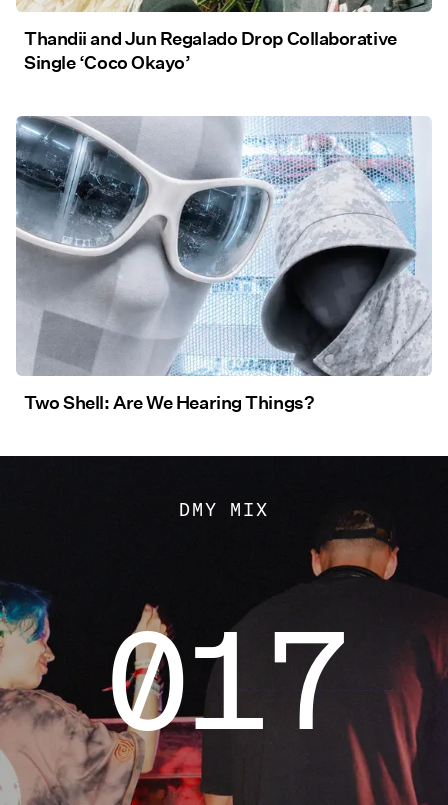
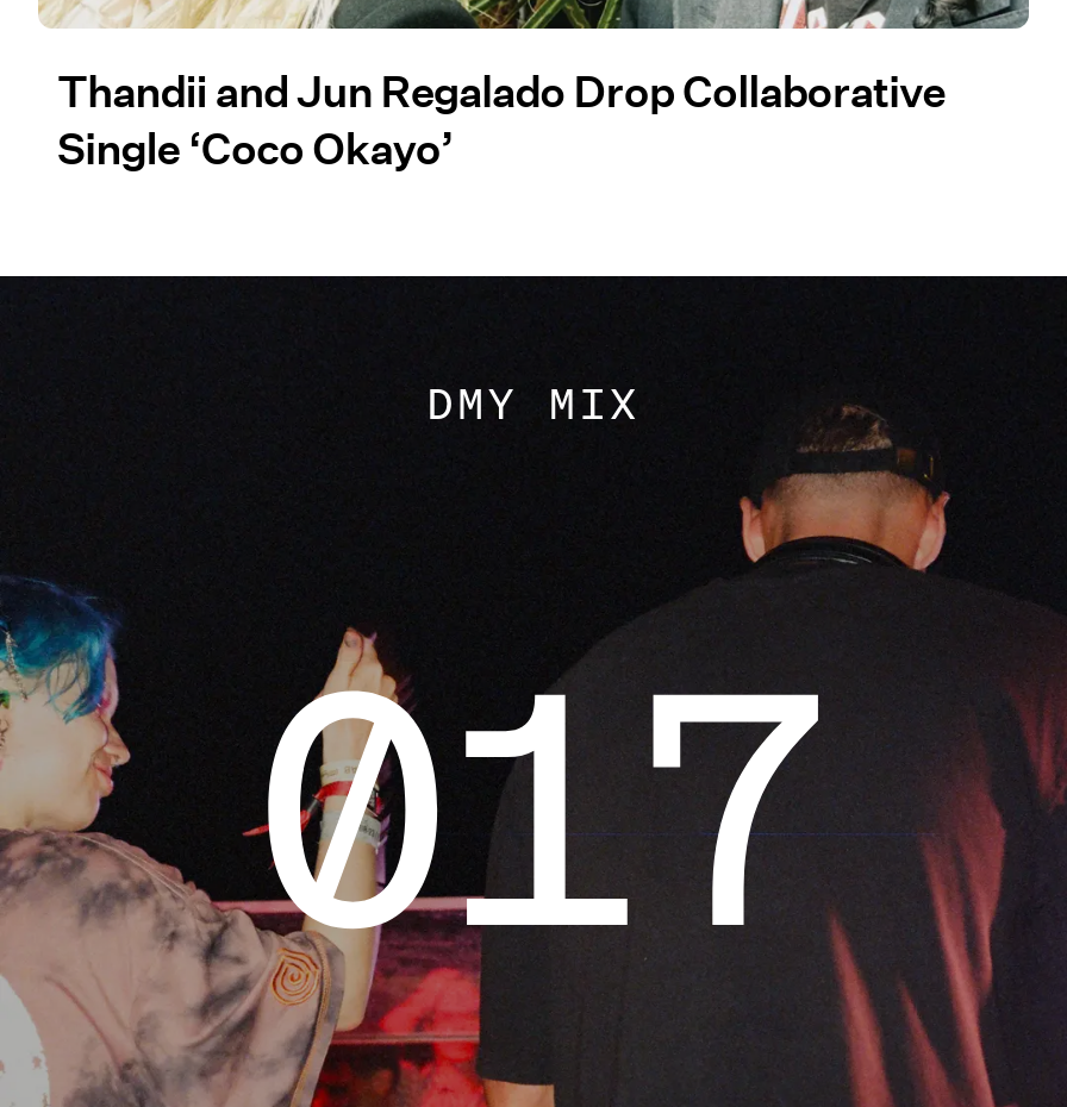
[15,116,432,414] [image] | Two Shell: Are We Hearing Things? -> none

